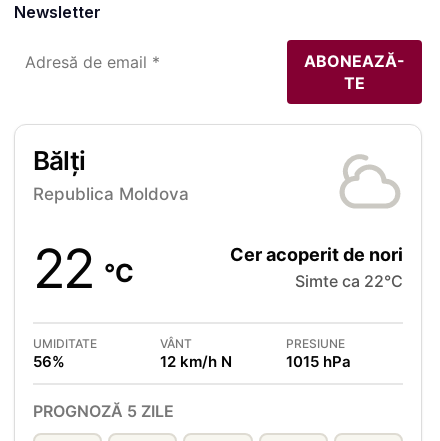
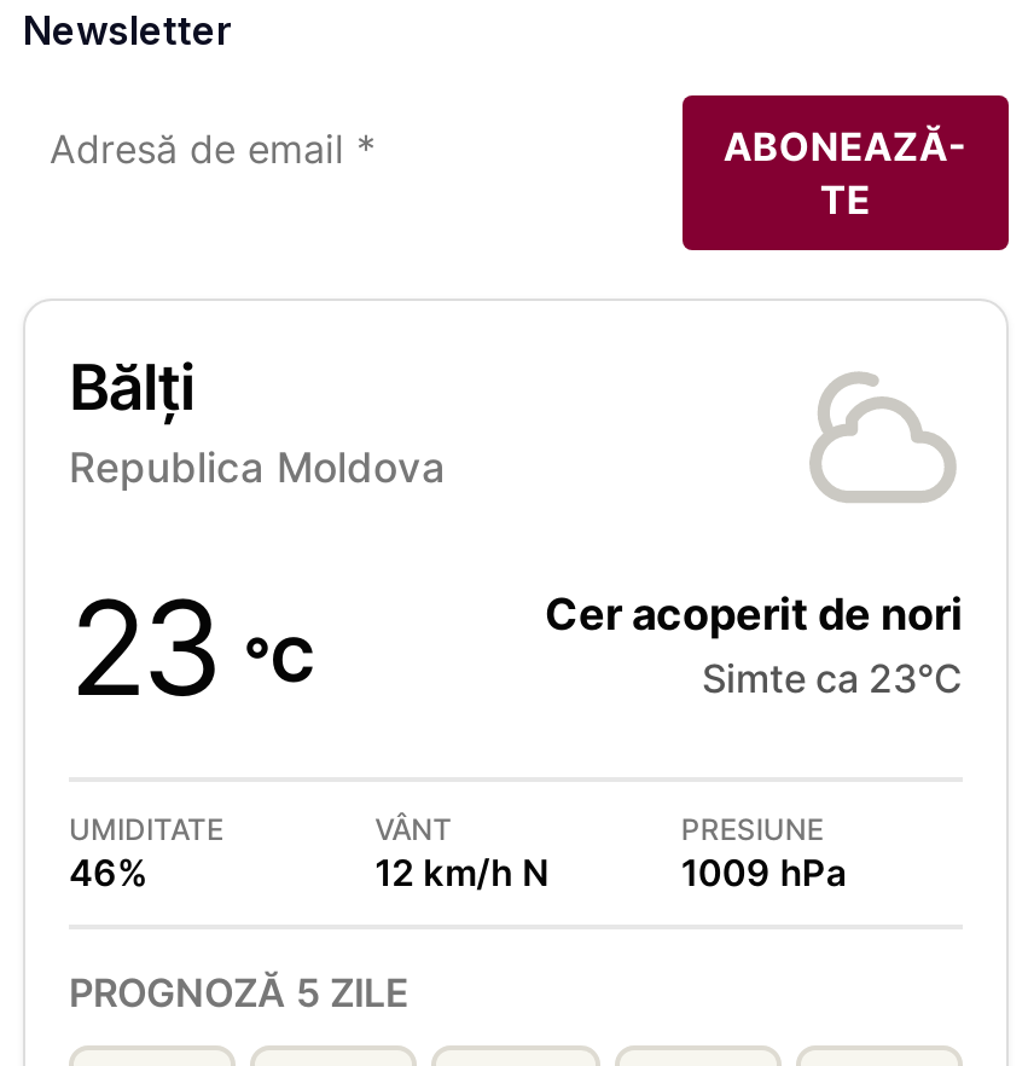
[33,235,134,300] 22 °C -> [69,569,316,726] 23 °C
[295,270,403,290] Simte ca 22°C -> [702,654,963,702] Simte ca 23°C
[33,351,65,370] 56% -> [69,850,149,896] 46%
[286,351,351,370] 1015 hPa -> [681,850,848,896] 1009 hPa

